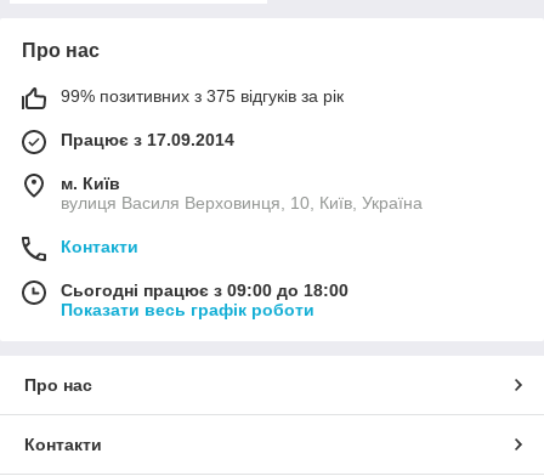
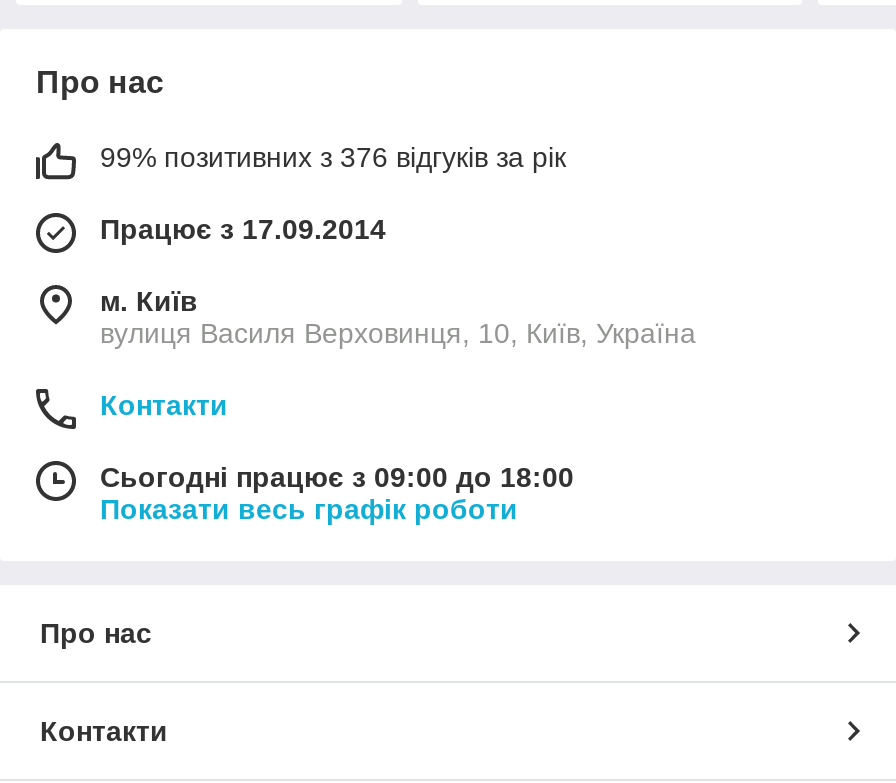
[61,86,344,105] 99% позитивних з 375 відгуків за рік -> [100,141,566,173] 99% позитивних з 376 відгуків за рік

